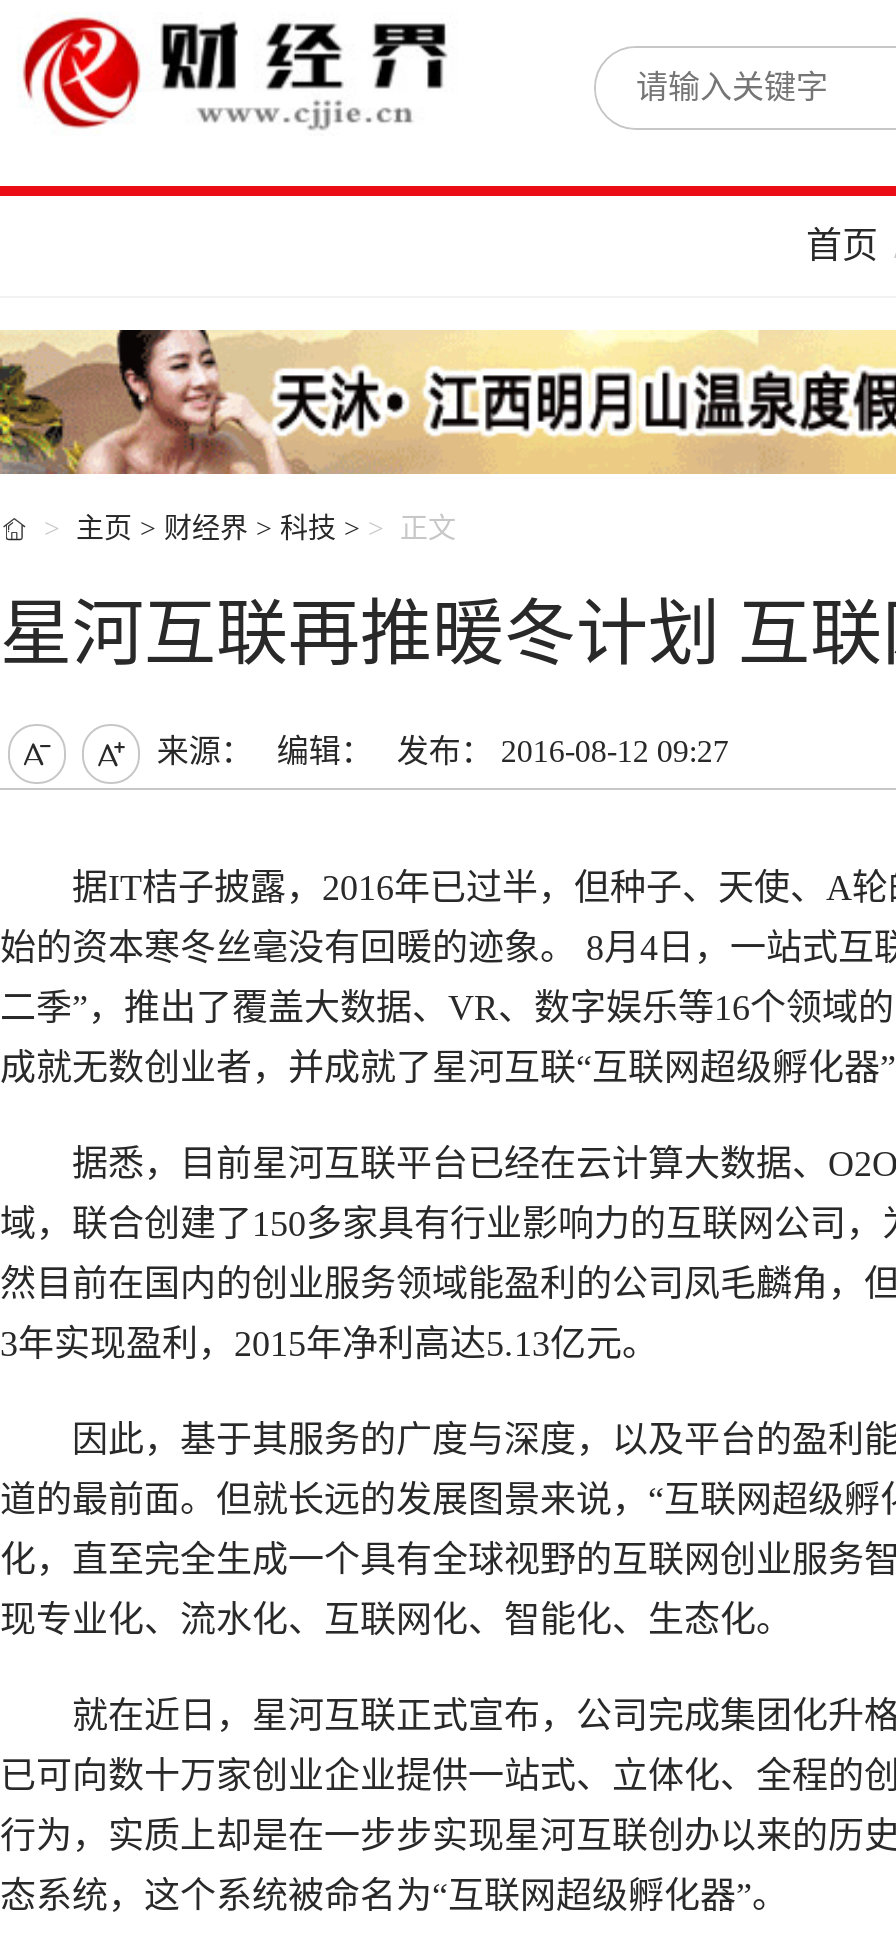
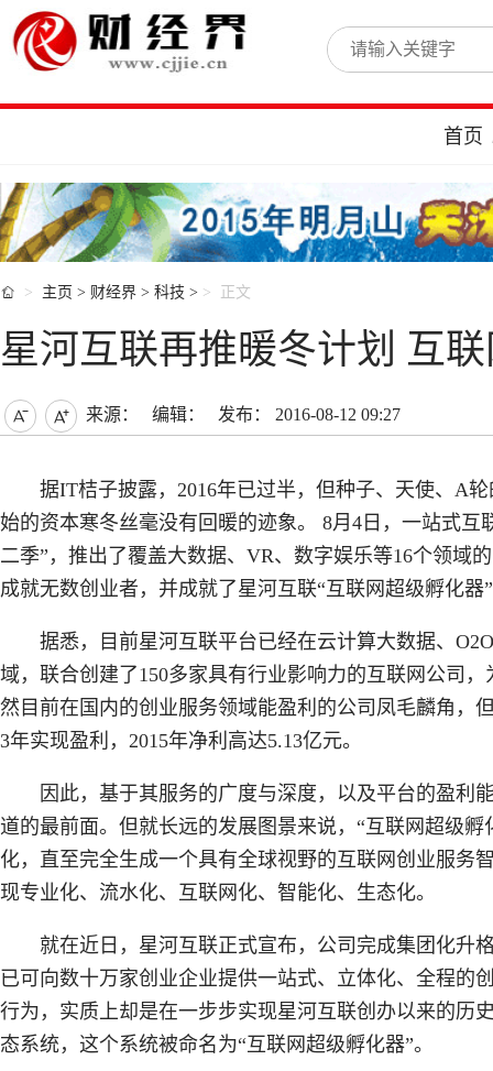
[6,328,890,476] [image] -> [3,182,490,263] [image]

